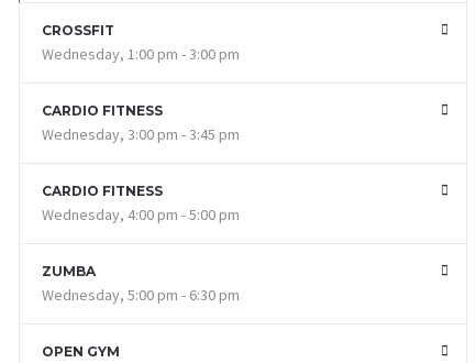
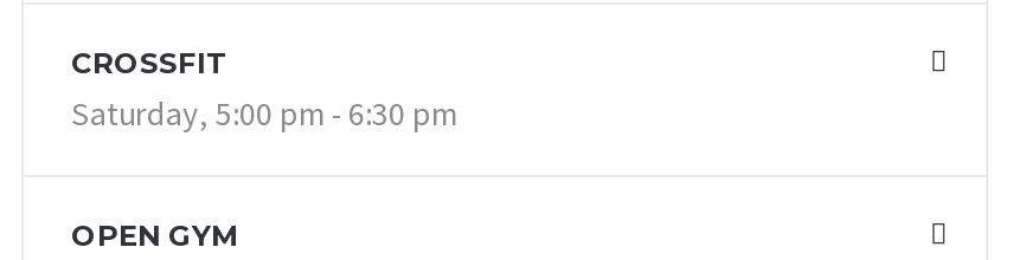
[42,44,240,304] Wednesday, 1:00 pm - 3:00 pm | CARDIO FITNESS | Wednesday, 3:00 pm - 3:45 pm | CARDIO FITNESS | Wednesday, 4:00 pm - 5:00 pm | ZUMBA | Wednesday, 5:00 pm - 6:30 pm -> [71,91,457,134] Saturday, 5:00 pm - 6:30 pm

